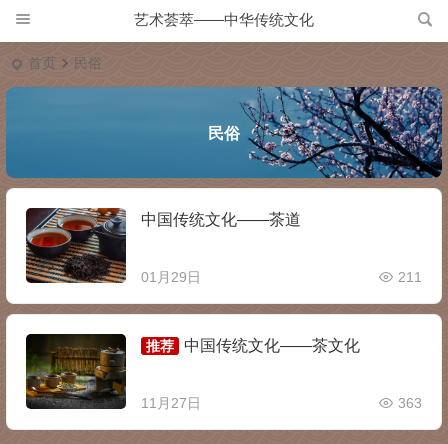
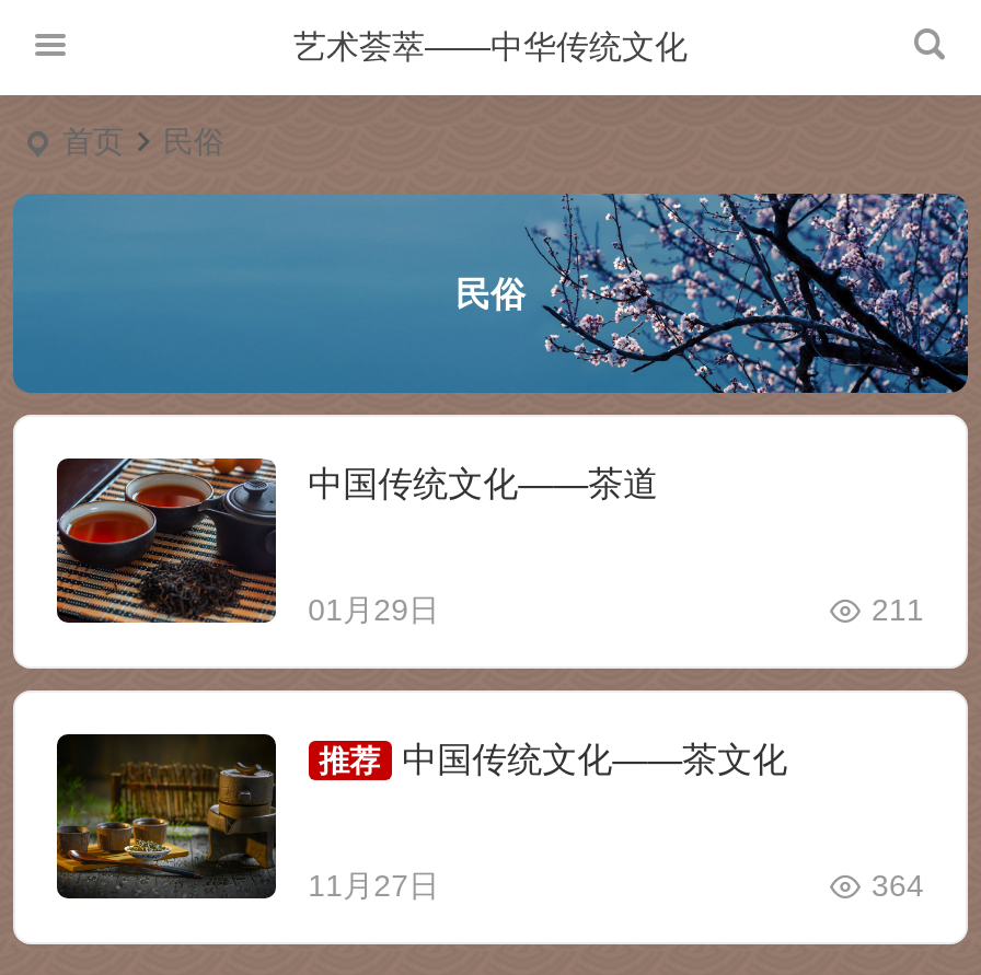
[398,395,422,411] 363 -> [872,869,924,904] 364

